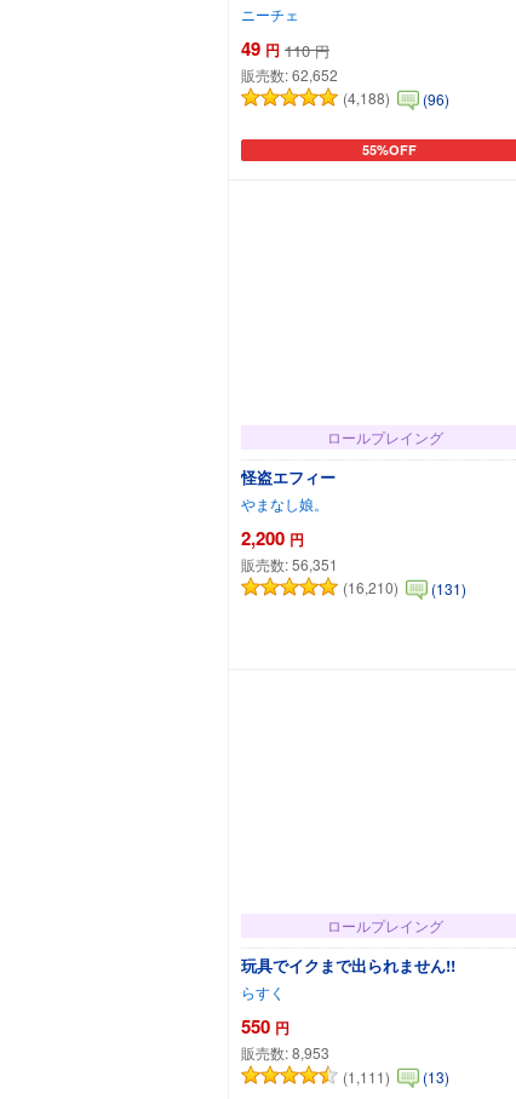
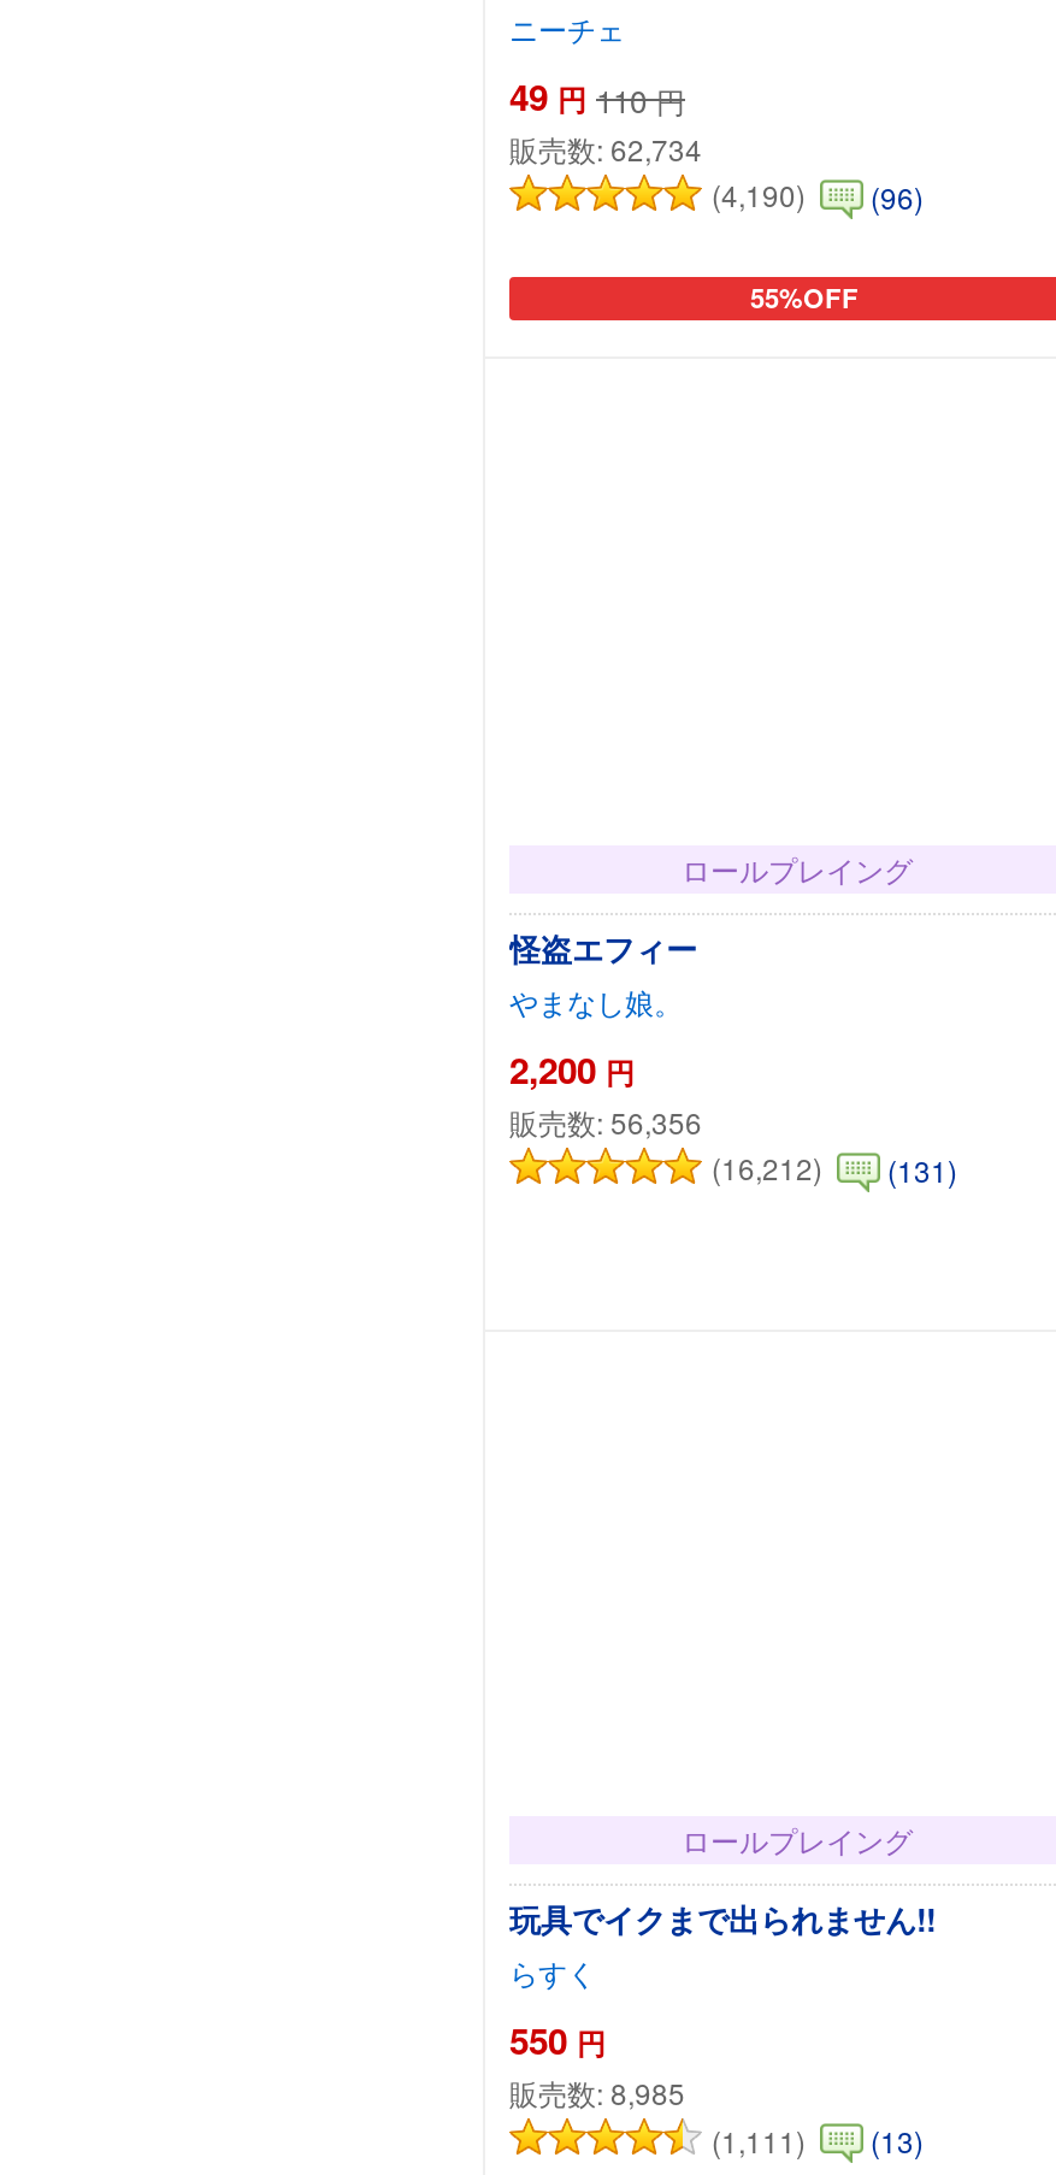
[241,64,338,85] 販売数: 62,652 -> [509,127,702,168] 販売数: 62,734
[343,88,449,109] (4,188) (96) -> [712,174,924,217] (4,190) (96)
[241,553,338,574] 販売数: 56,351 -> [509,1100,702,1141] 販売数: 56,356
[343,577,466,598] (16,210) (131) -> [712,1147,957,1189] (16,212) (131)
[241,1043,329,1063] 販売数: 8,953 -> [509,2072,685,2113] 販売数: 8,985

